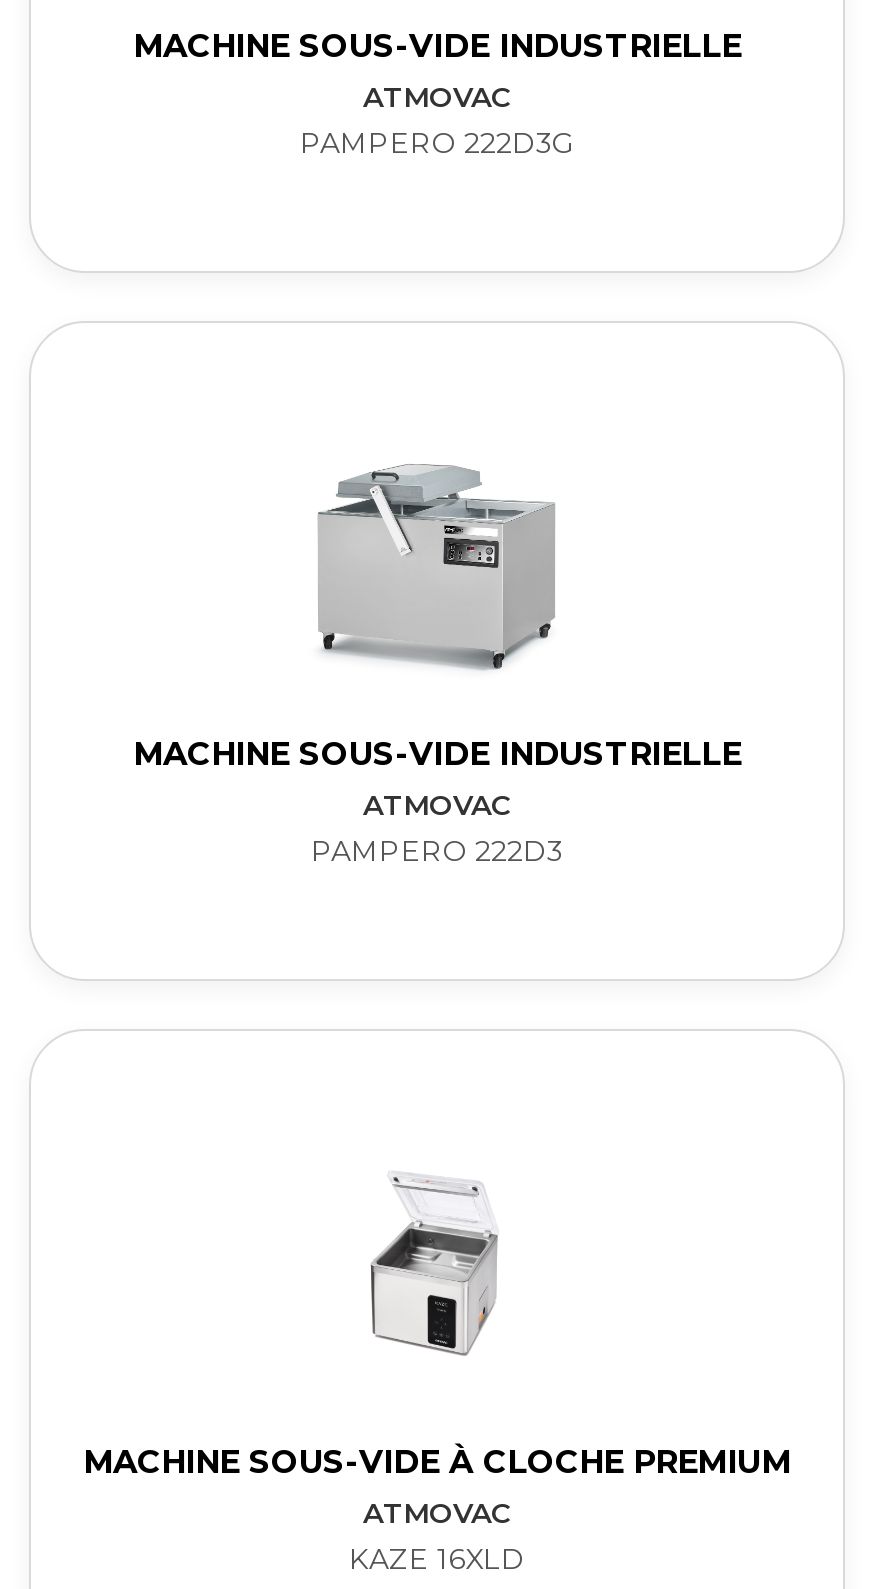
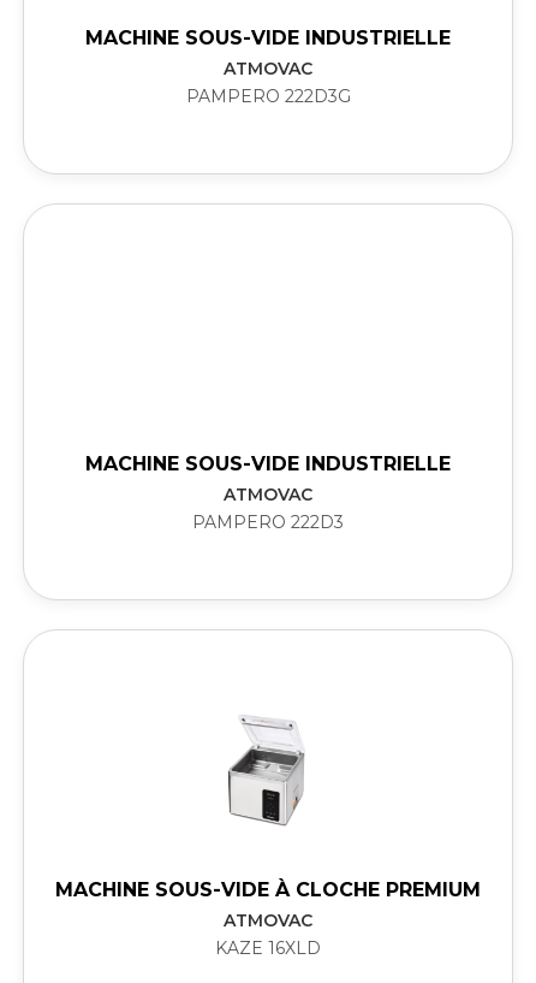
[317,463,557,673] [image] -> none

